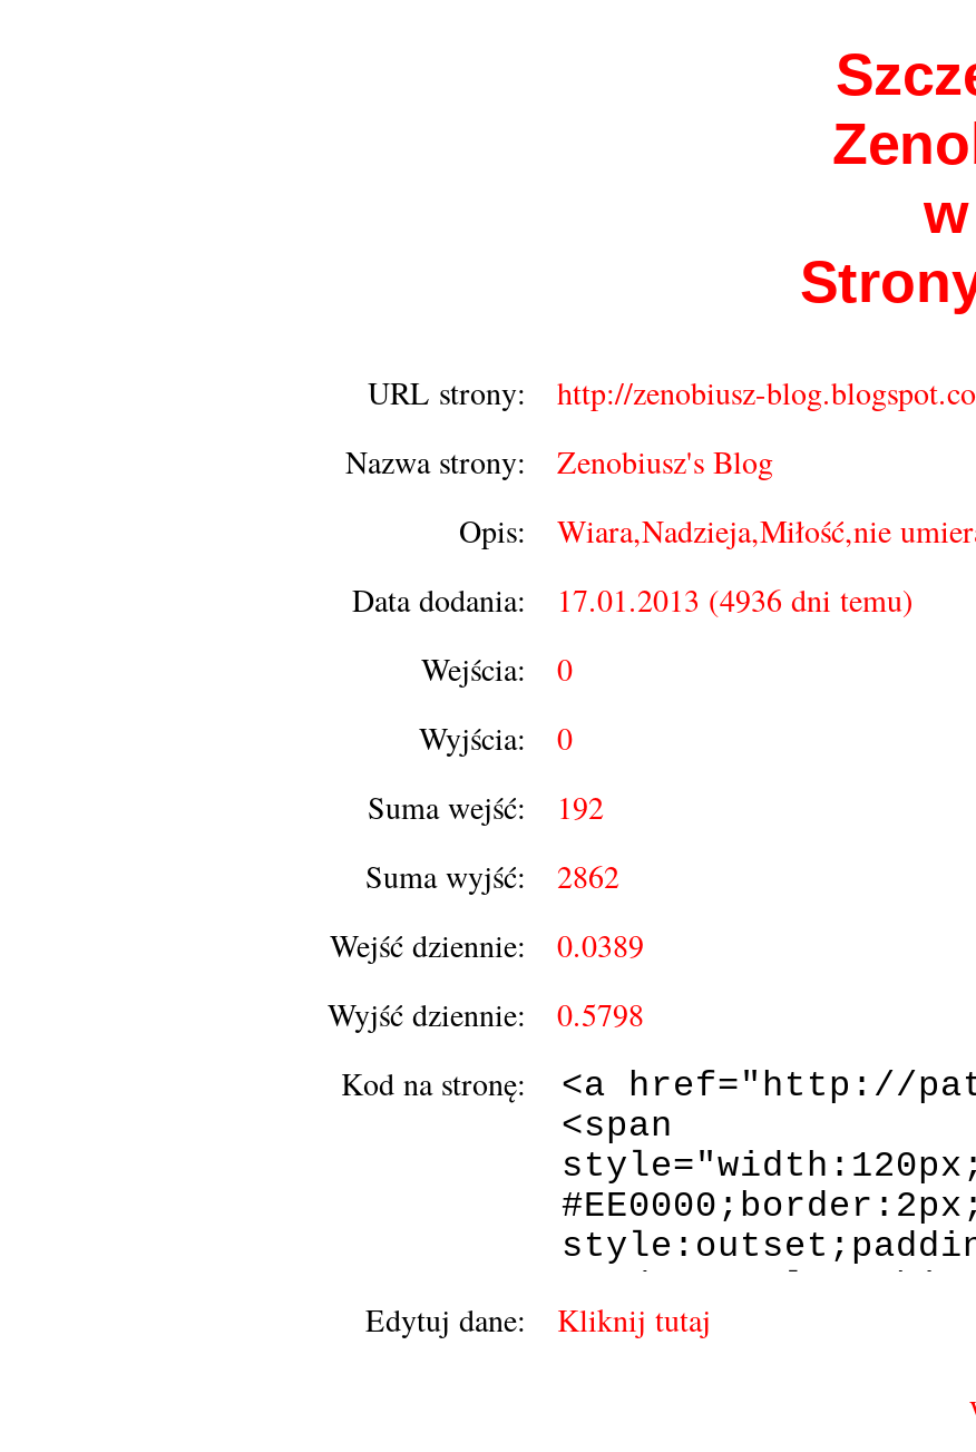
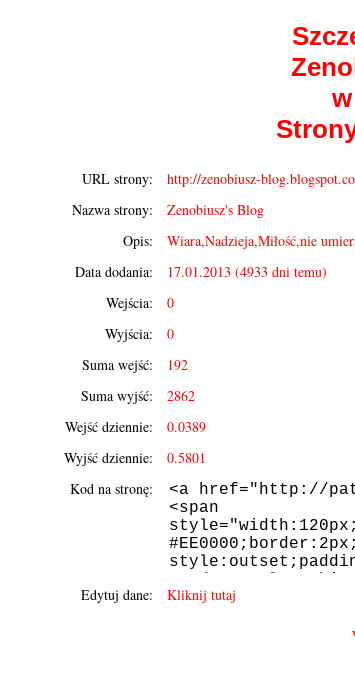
[352,578,914,620] Data dodania: 17.01.2013 (4936 dni temu) -> [75,262,327,281] Data dodania: 17.01.2013 (4933 dni temu)
[328,992,644,1035] Wyjść dziennie: 0.5798 -> [64,448,206,467] Wyjść dziennie: 0.5801

